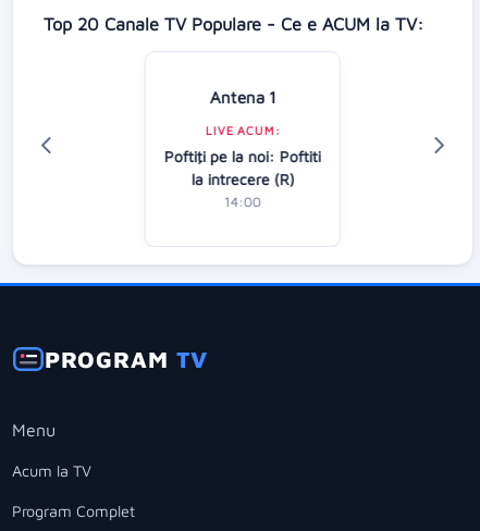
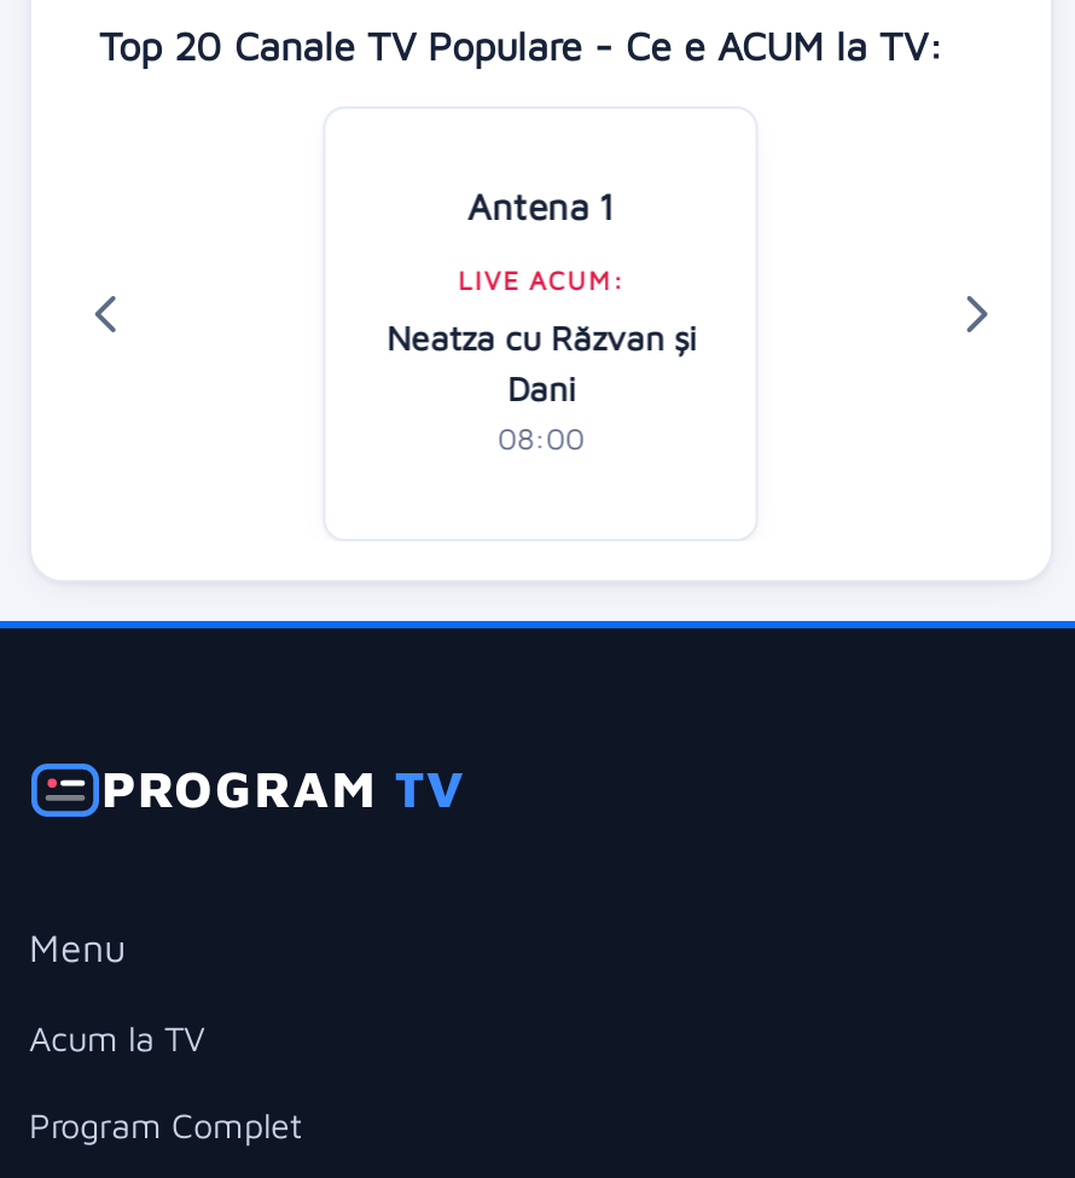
[164,146,321,210] Poftiţi pe la noi: Poftiti | la intrecere (R) | 14:00 -> [387,318,696,458] Neatza cu Răzvan şi | Dani | 08:00

